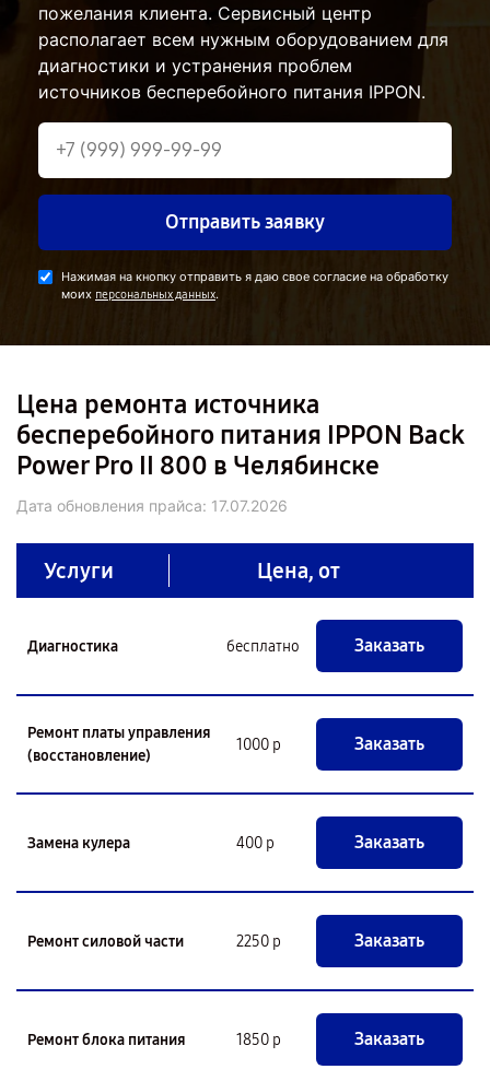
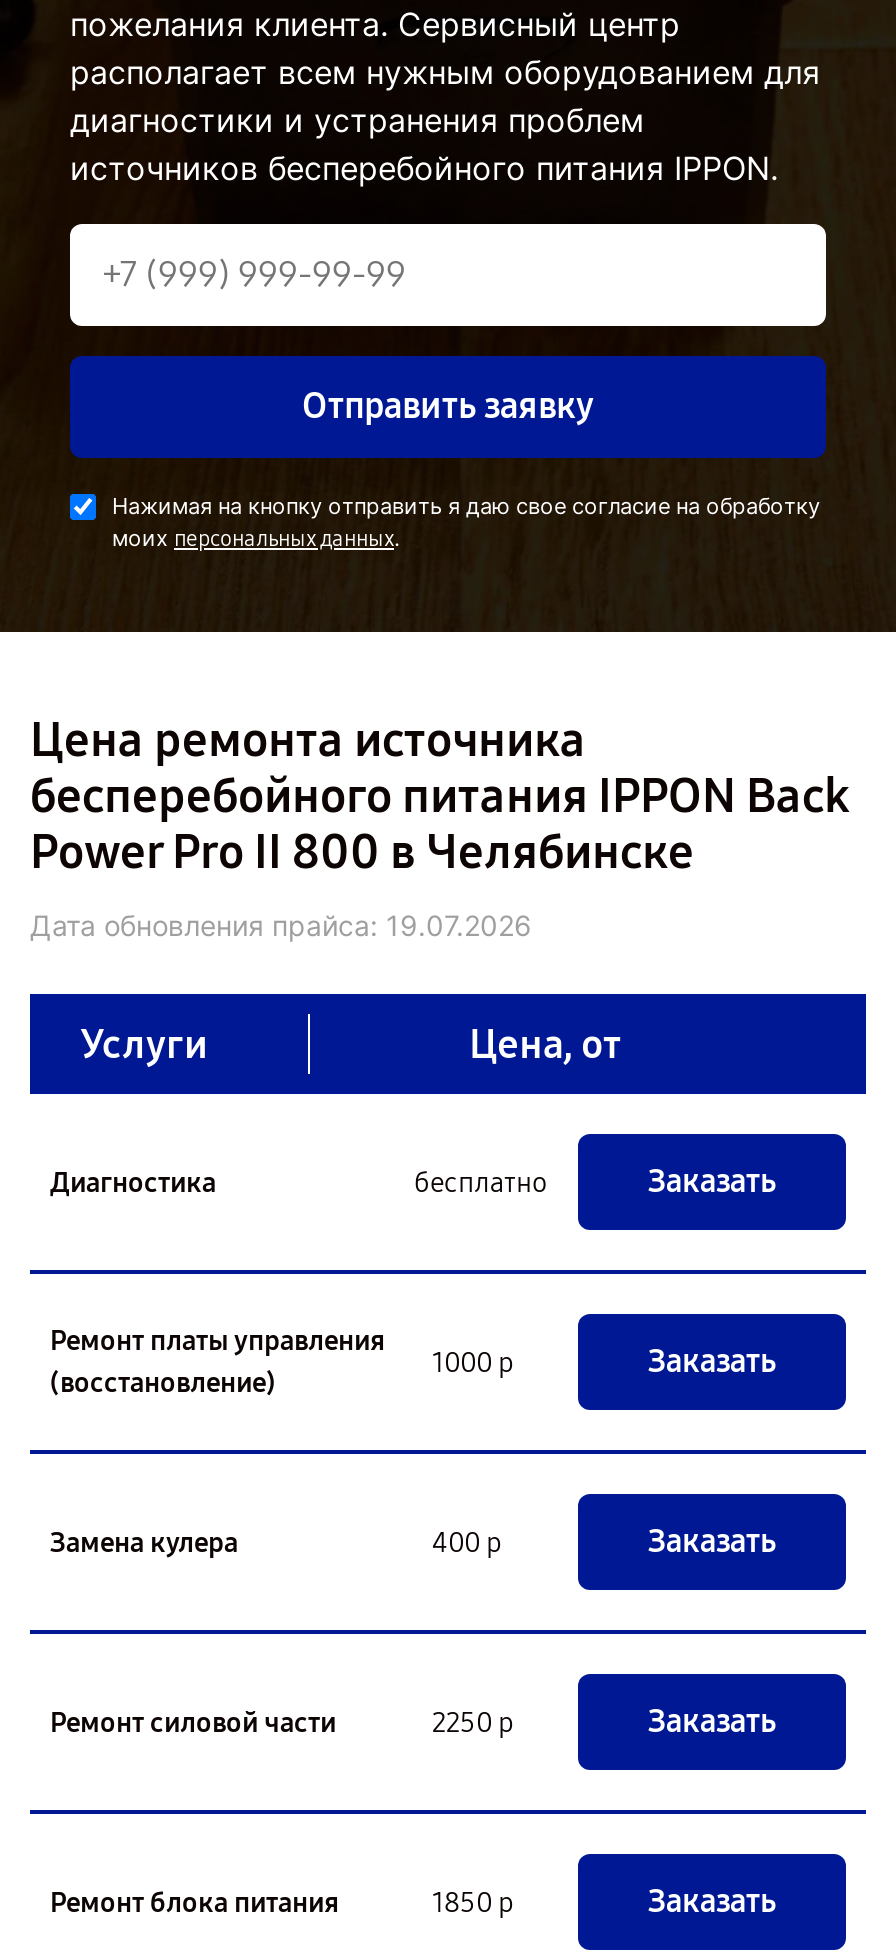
[16,496,288,515] Дата обновления прайса: 17.07.2026 -> [30,908,532,942] Дата обновления прайса: 19.07.2026

